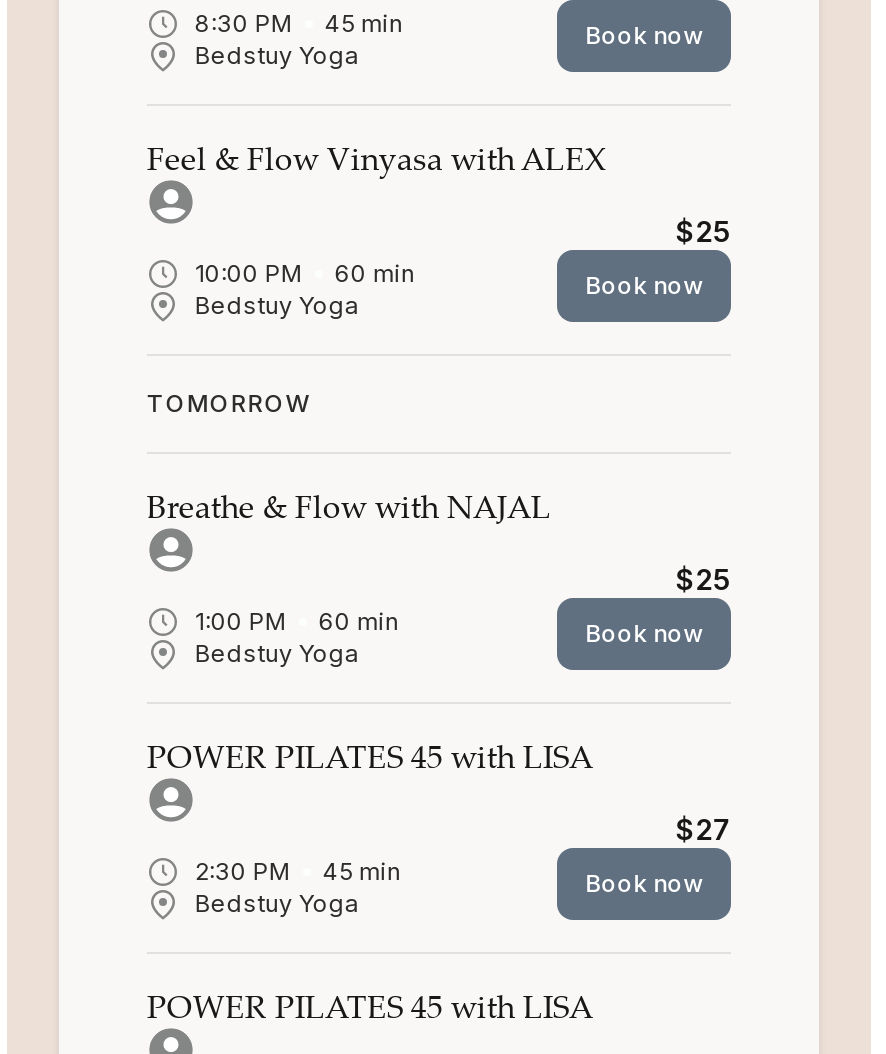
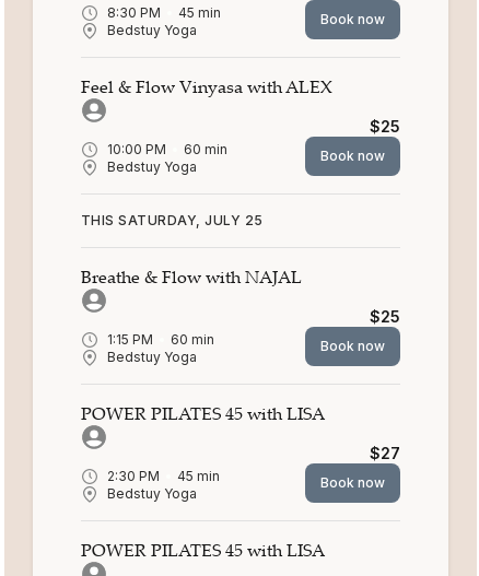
[147,388,311,418] TOMORROW -> [81,212,263,228] THIS SATURDAY, JULY 25
[195,606,399,636] 1:00 PM 60 min -> [107,331,214,347] 1:15 PM 60 min

